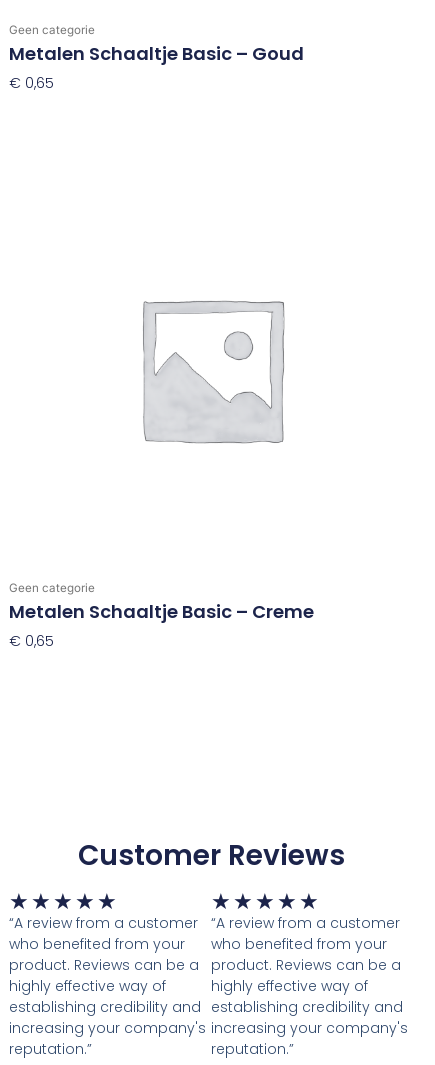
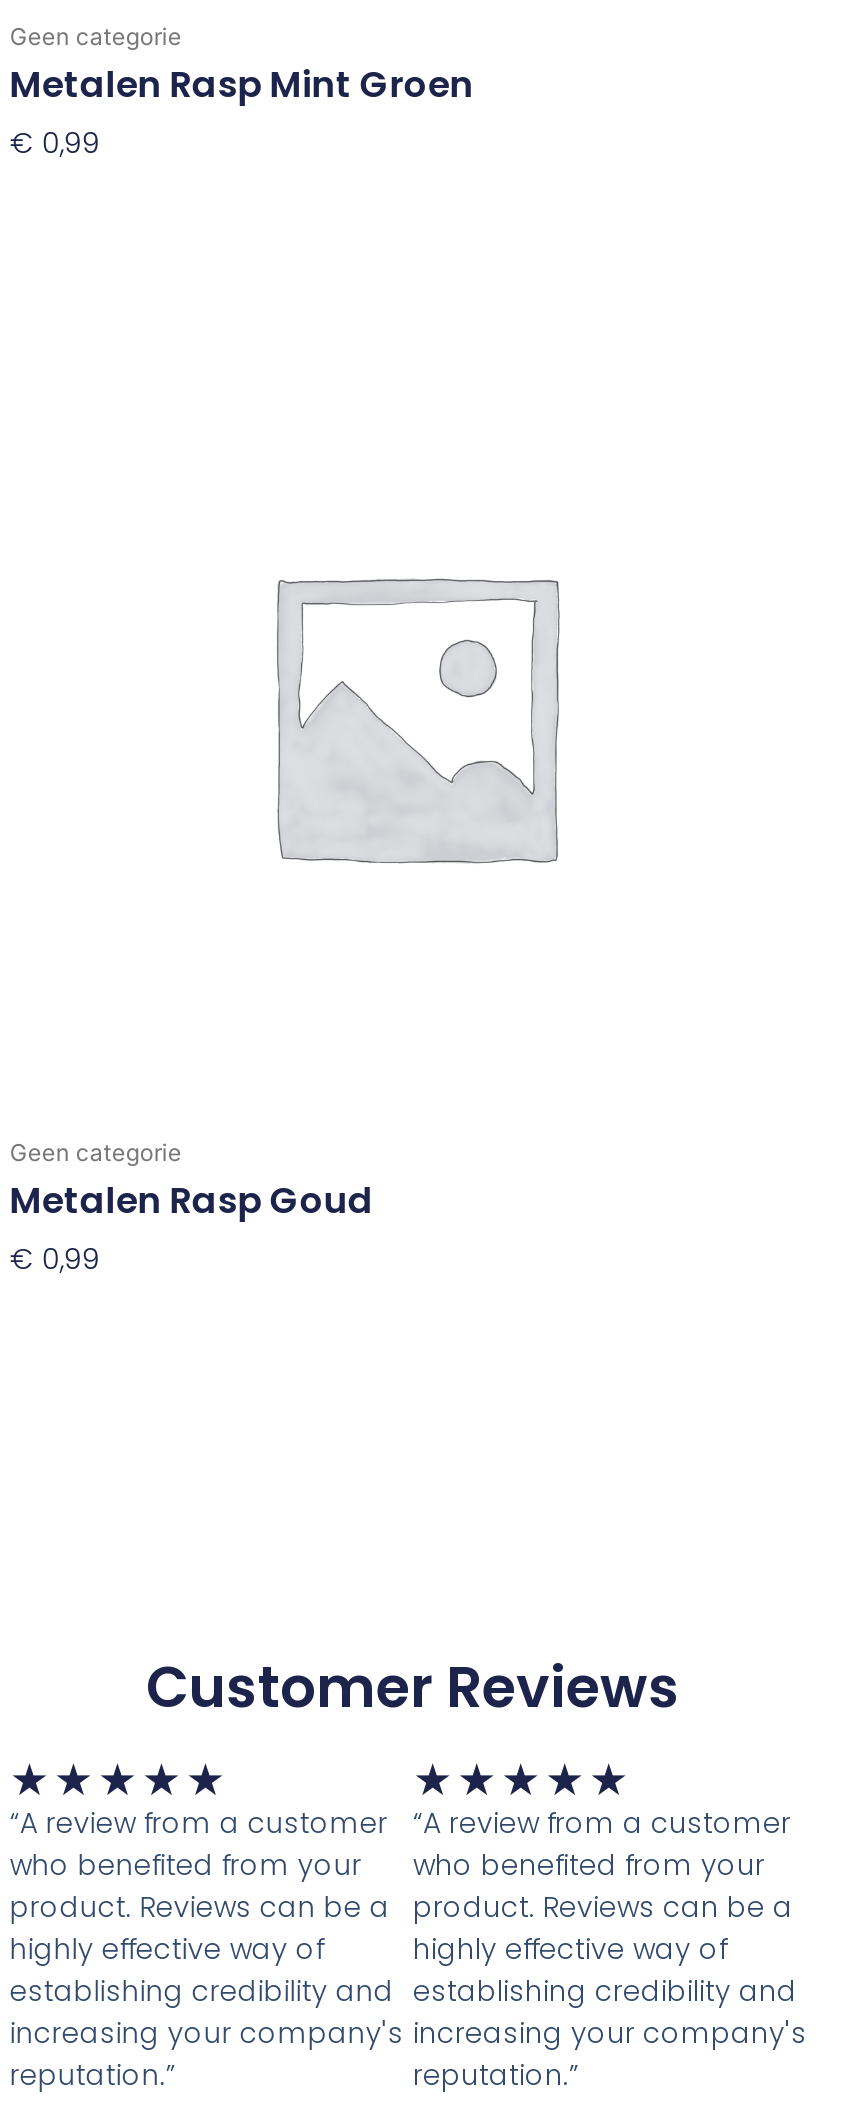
[9,41,304,93] Metalen Schaaltje Basic – Goud | €0,65 -> [10,60,474,164] Metalen Rasp Mint Groen | €0,99
[9,599,314,651] Metalen Schaaltje Basic – Creme | €0,65 -> [10,1176,374,1280] Metalen Rasp Goud | €0,99

